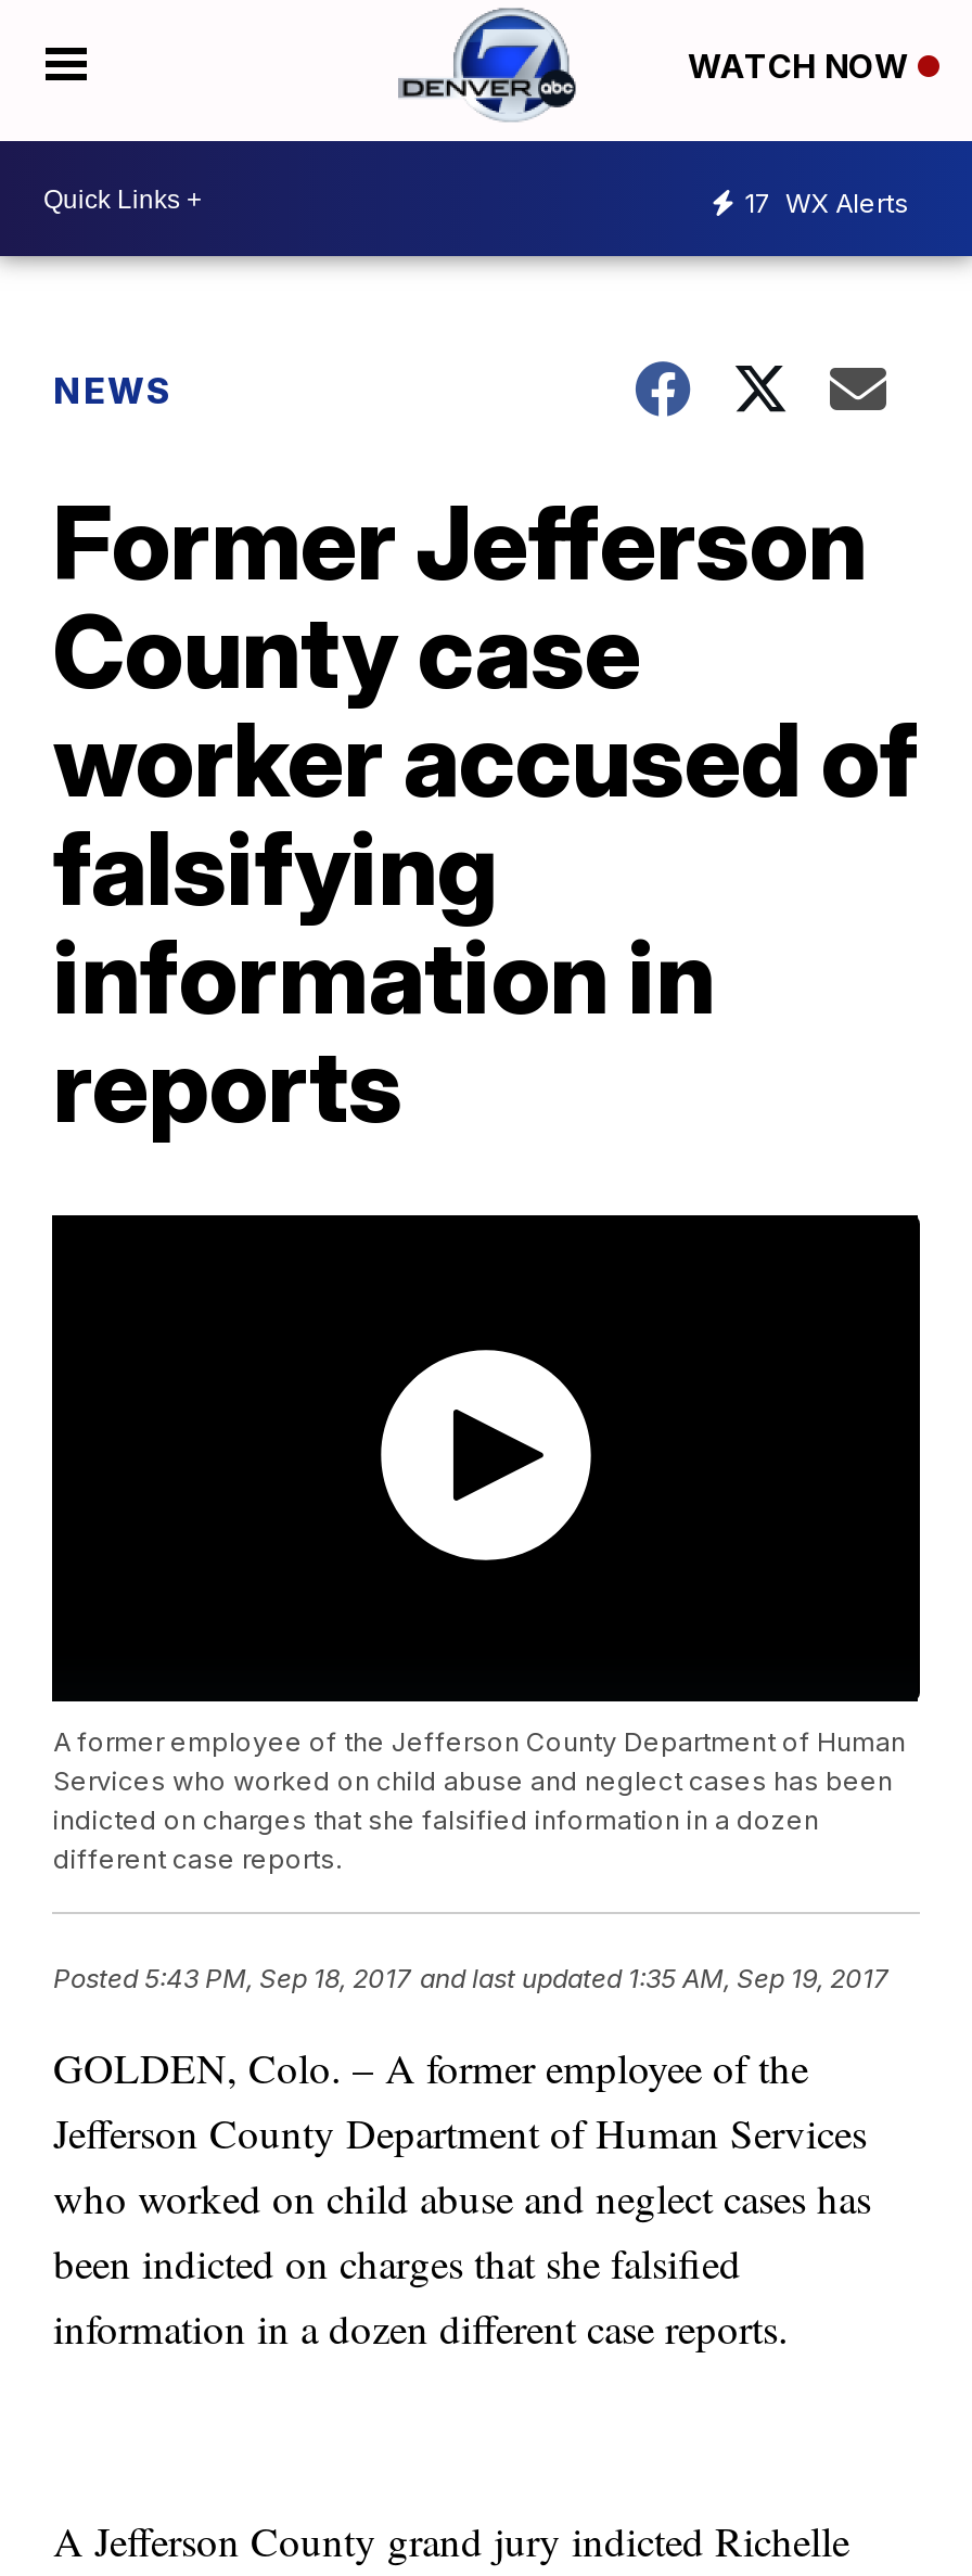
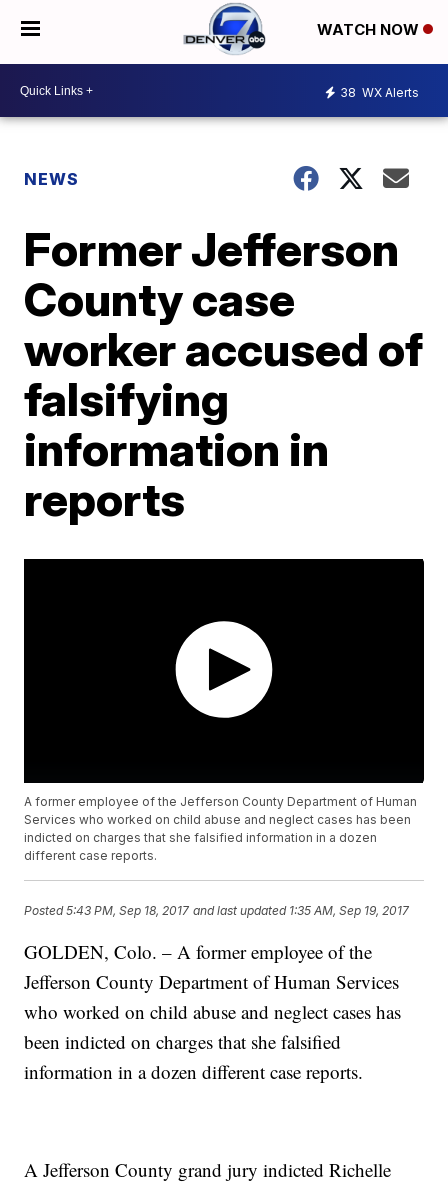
[744,186,909,218] 17 WX Alerts -> [340,84,419,99] 38 WX Alerts

